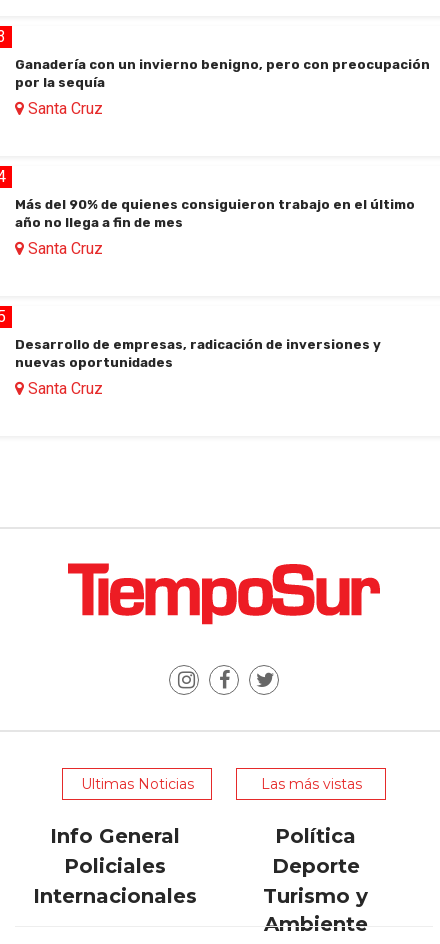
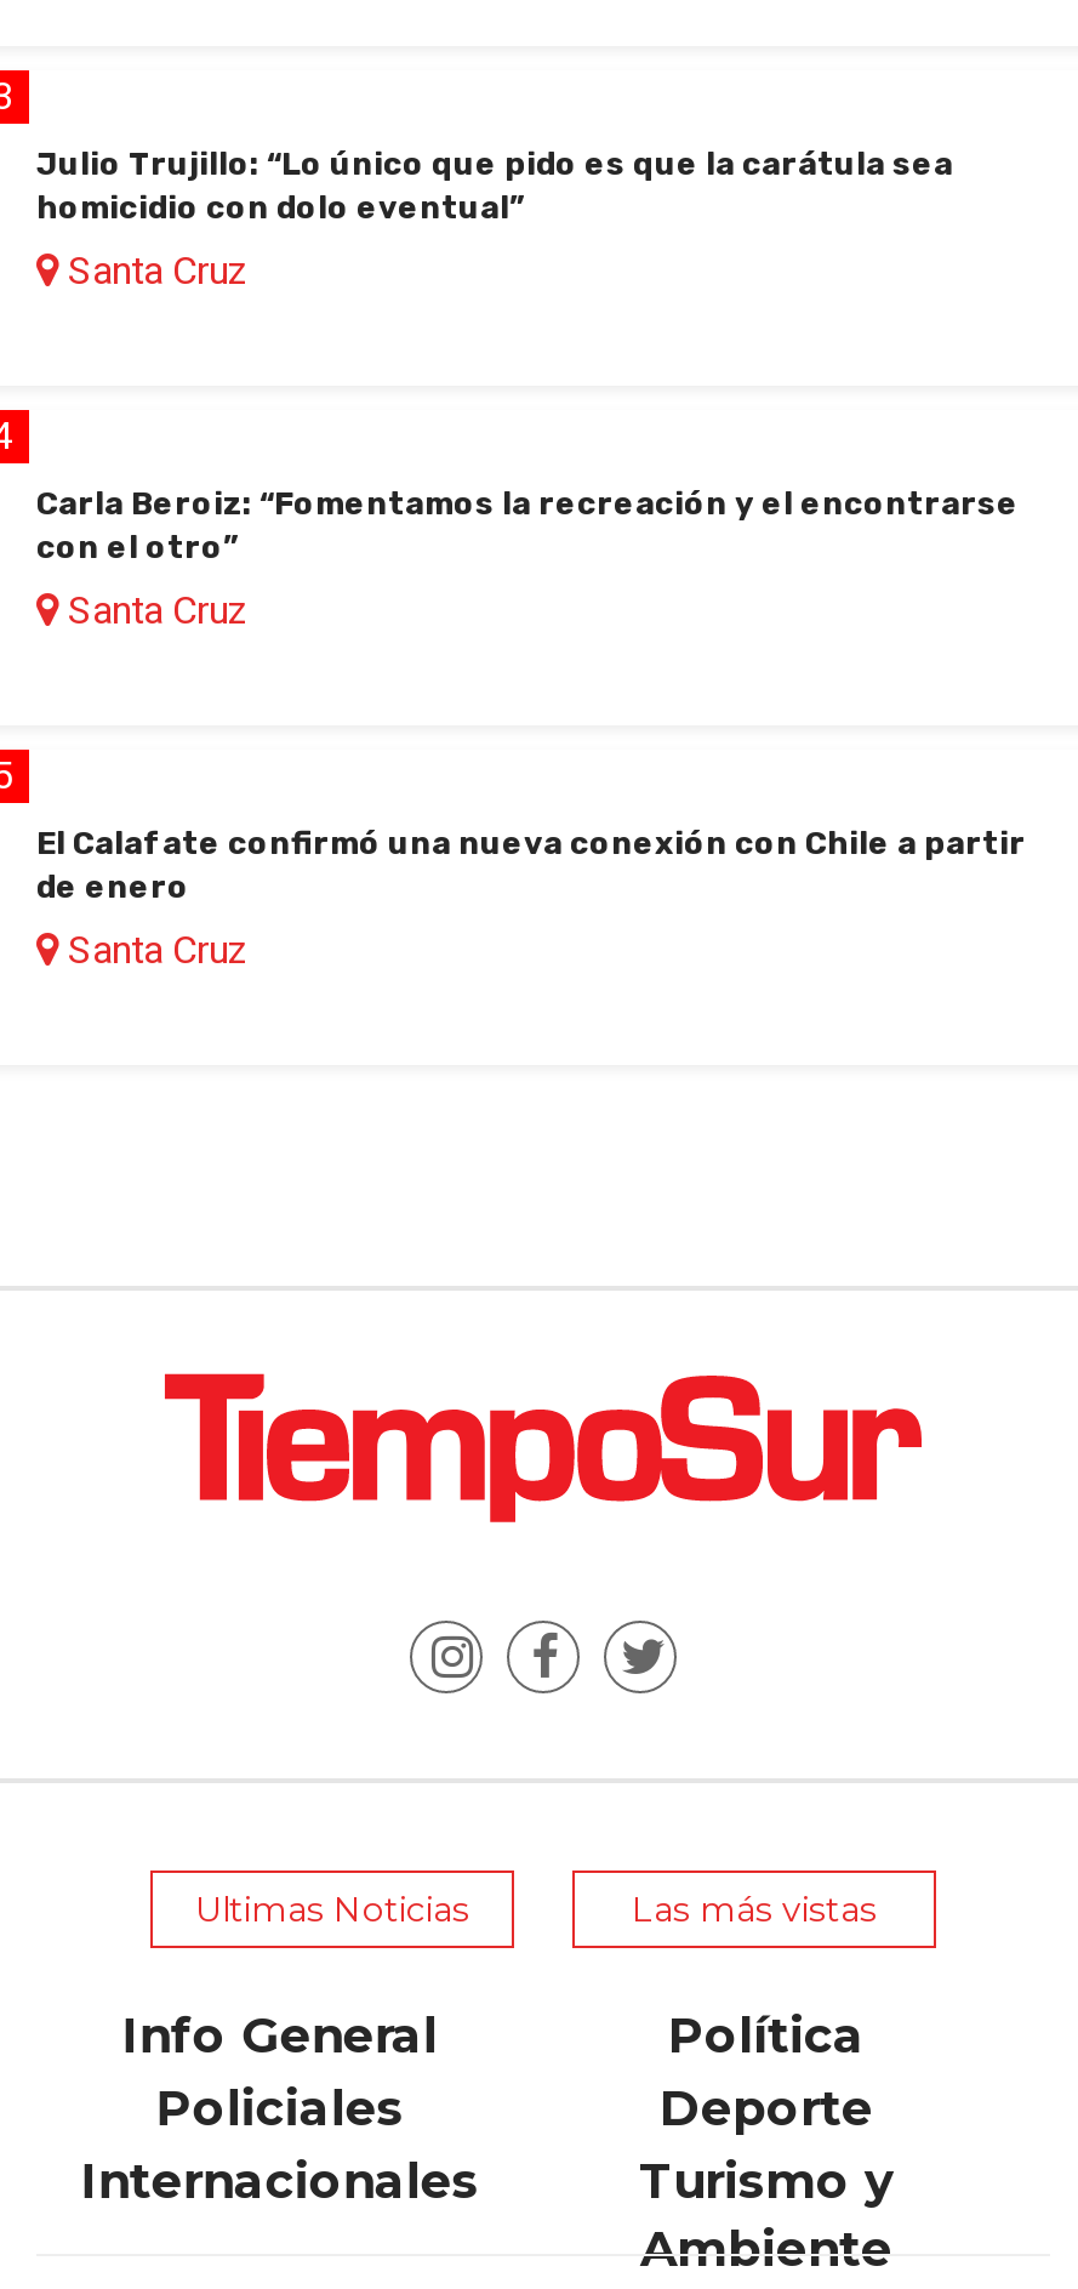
[15,57,430,90] Ganadería con un invierno benigno, pero con preocupación | por la sequía -> [36,146,953,226] Julio Trujillo: “Lo único que pido es que la carátula sea | homicidio con dolo eventual”
[15,197,415,230] Más del 90% de quienes consiguieron trabajo en el último | año no llega a fin de mes -> [36,486,1019,566] Carla Beroiz: “Fomentamos la recreación y el encontrarse | con el otro”
[15,337,381,370] Desarrollo de empresas, radicación de inversiones y | nuevas oportunidades -> [36,826,1026,906] El Calafate confirmó una nueva conexión con Chile a partir | de enero

